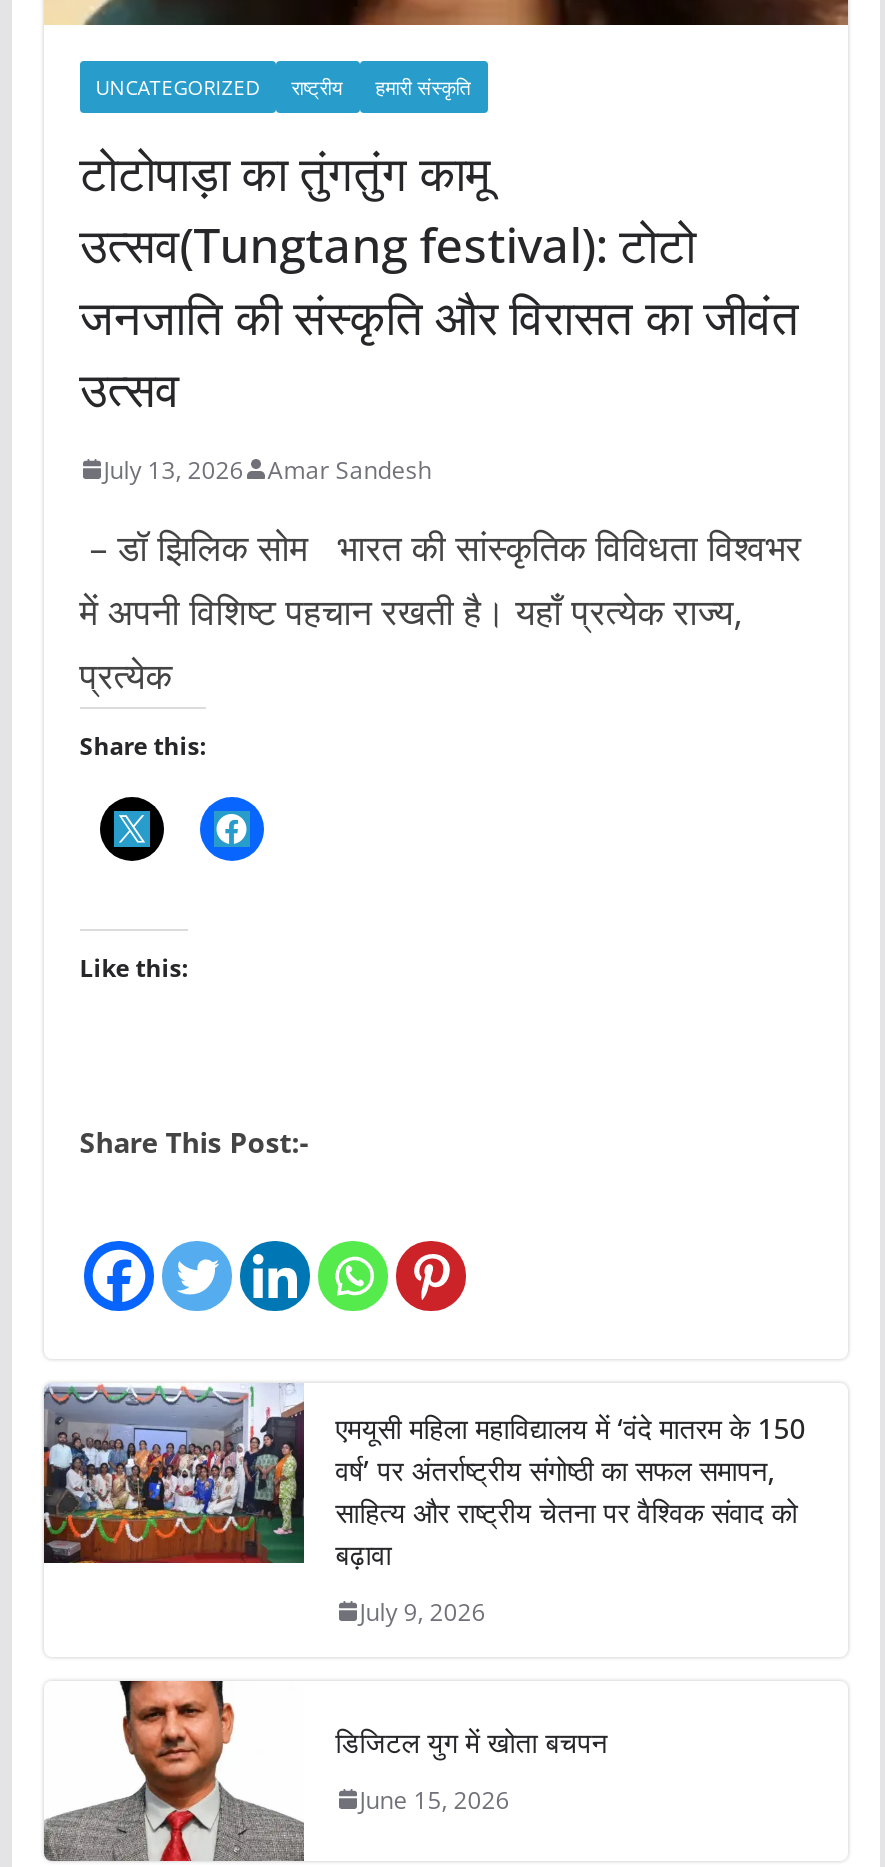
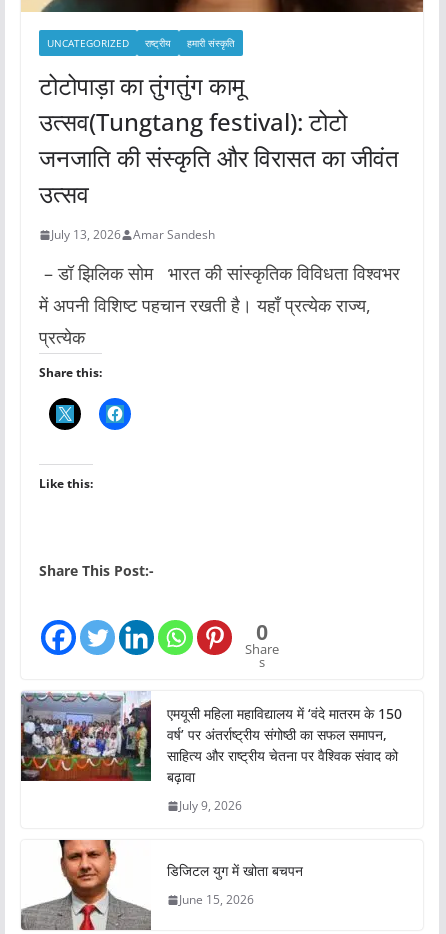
none -> [245,620,279,671] 0 | Share | s

